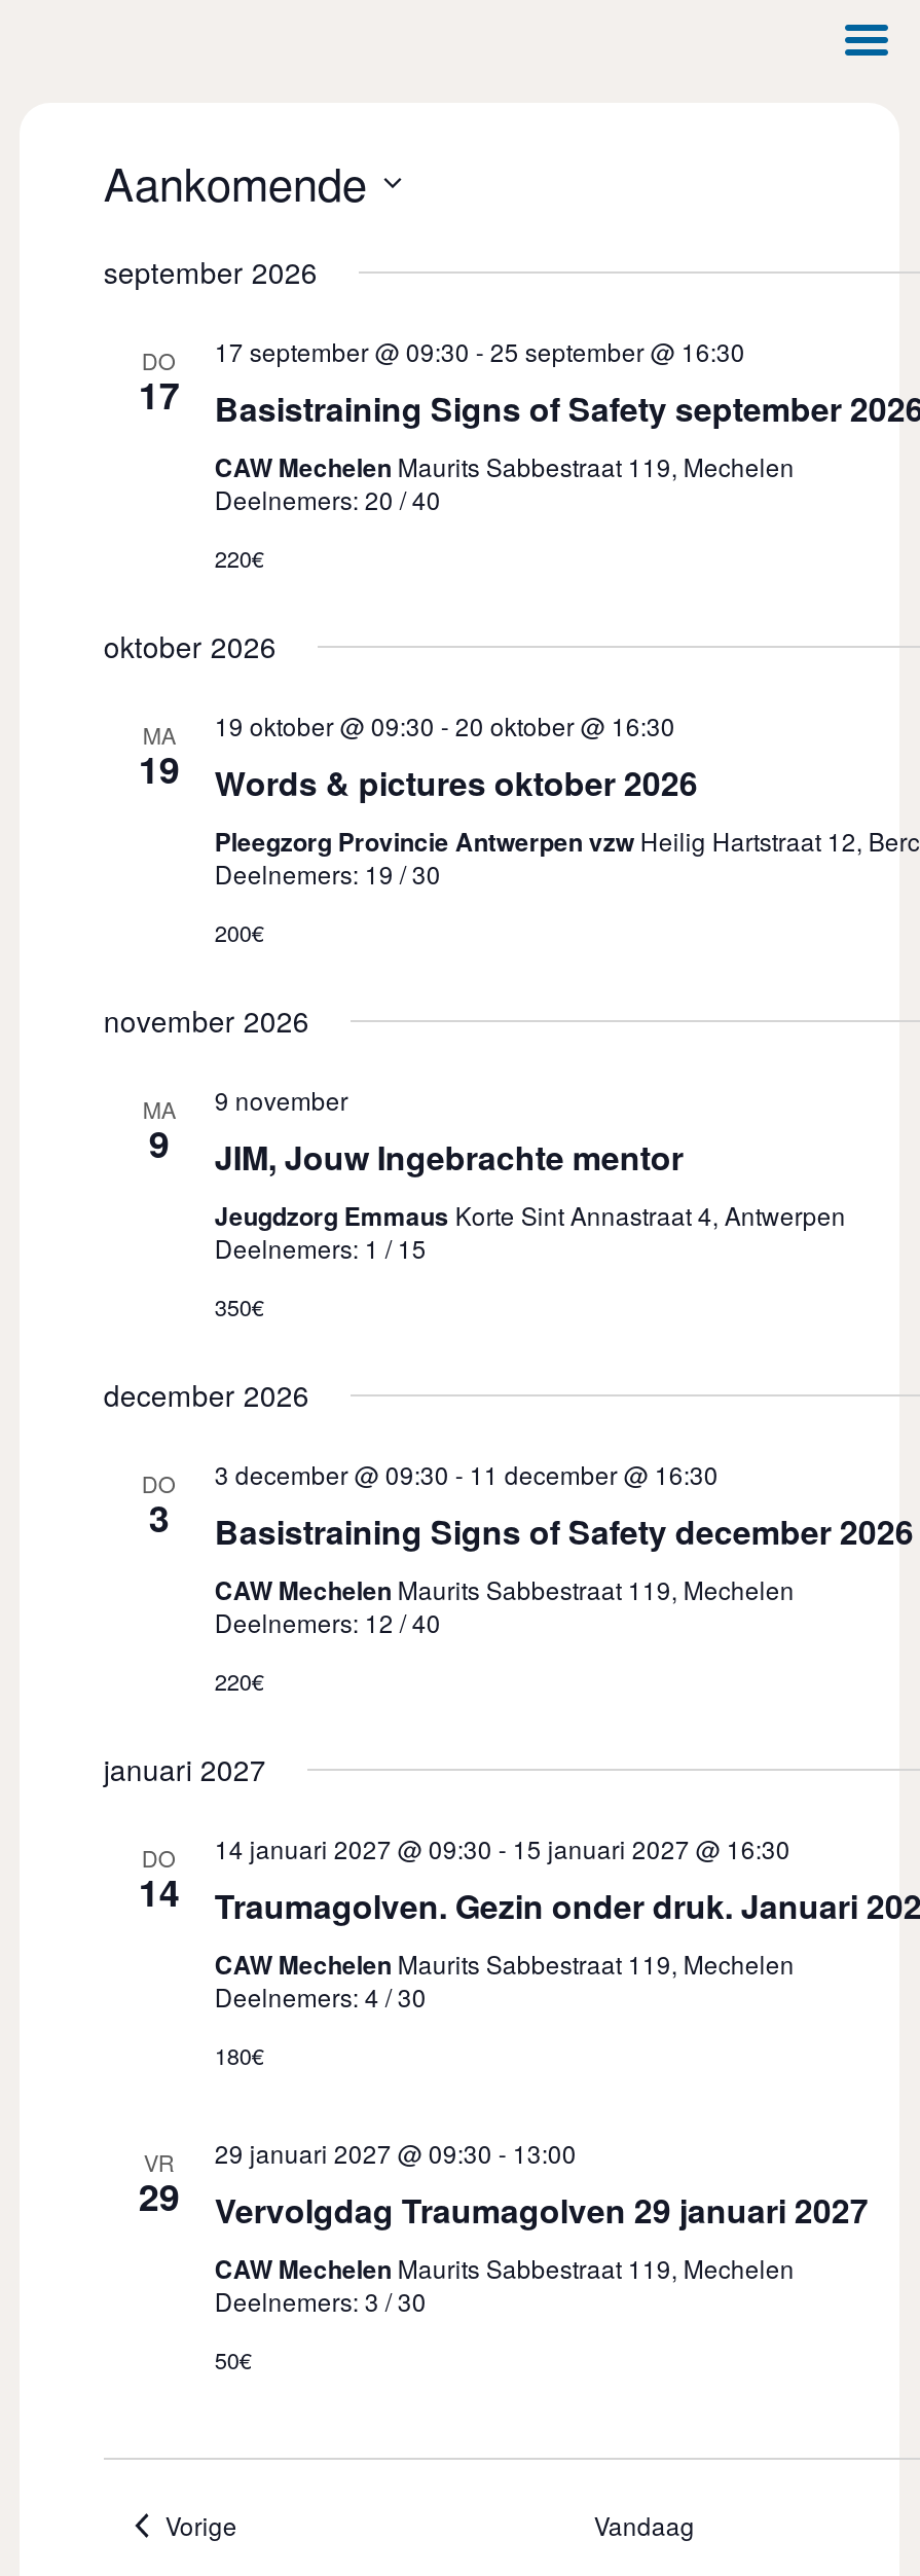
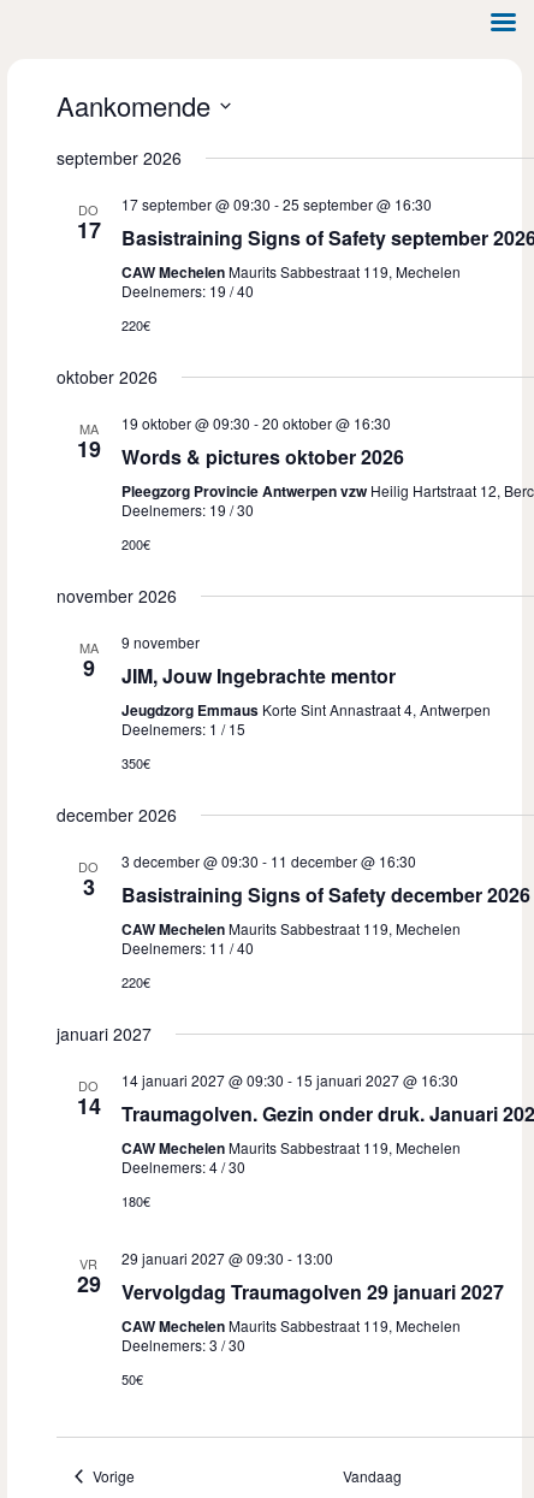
[215,481,441,516] Deelnemers: 20 / 40 -> [121,280,254,301] Deelnemers: 19 / 40
[215,1604,441,1639] Deelnemers: 12 / 40 -> [121,937,254,958] Deelnemers: 11 / 40

